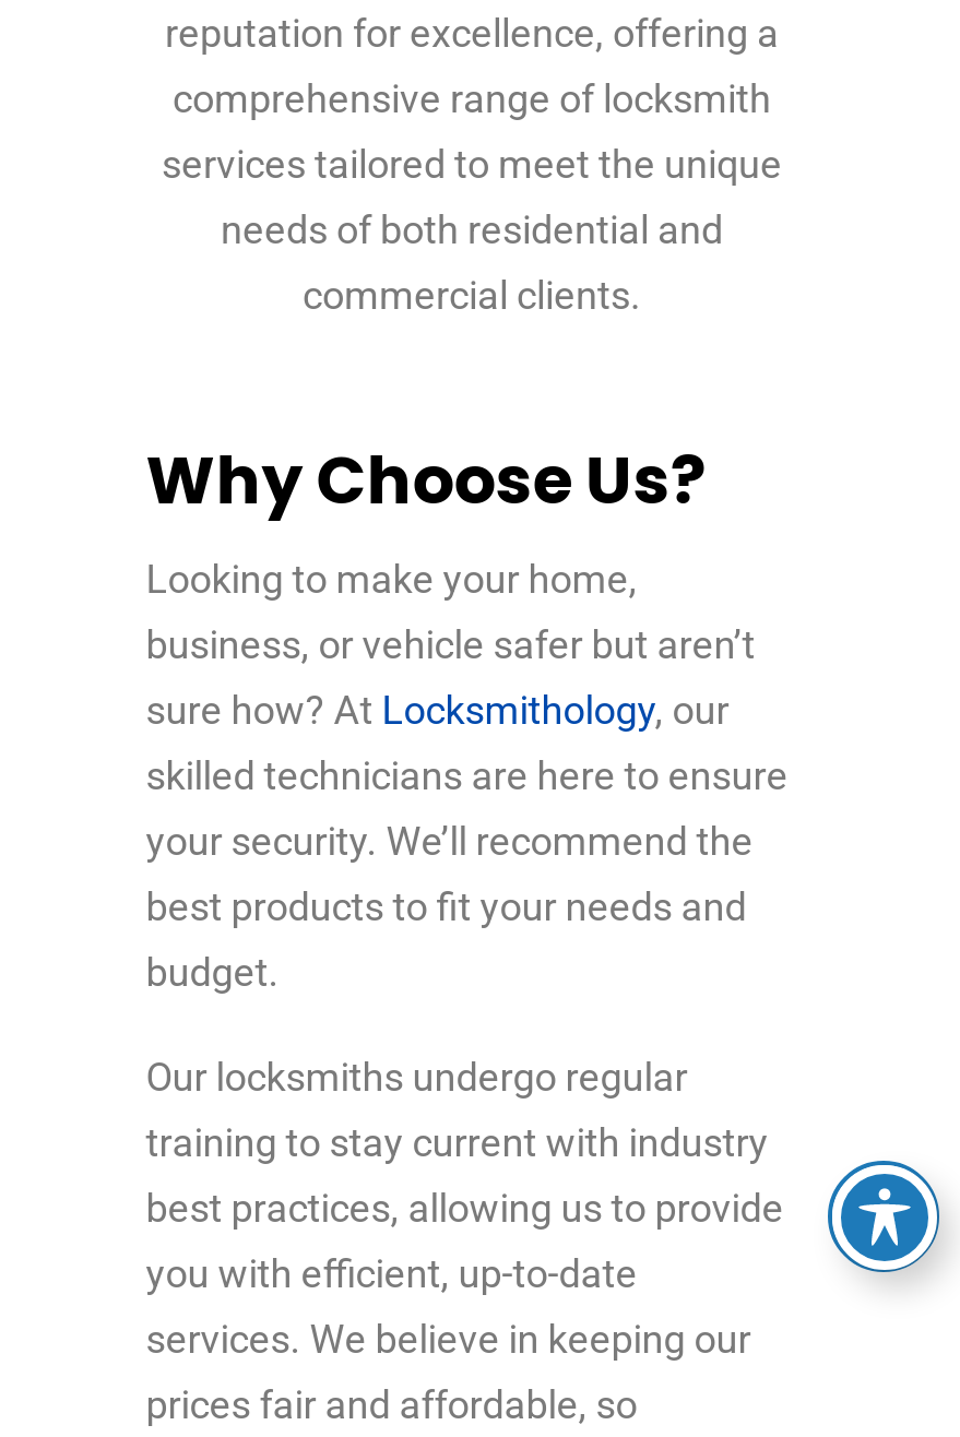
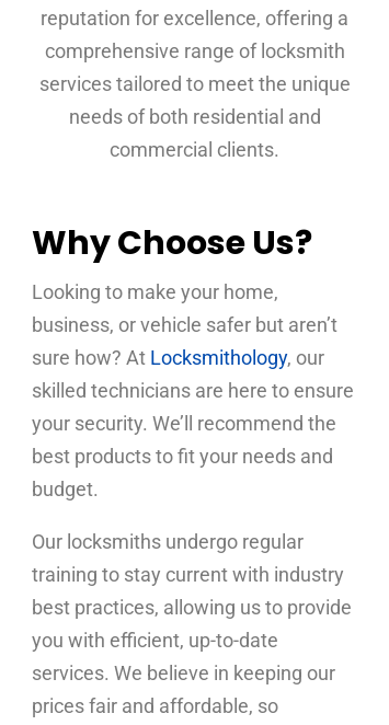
[826,1157,946,1282] [image] -> none

